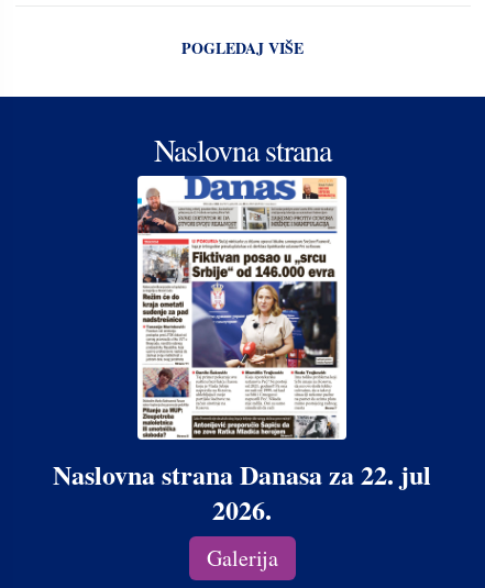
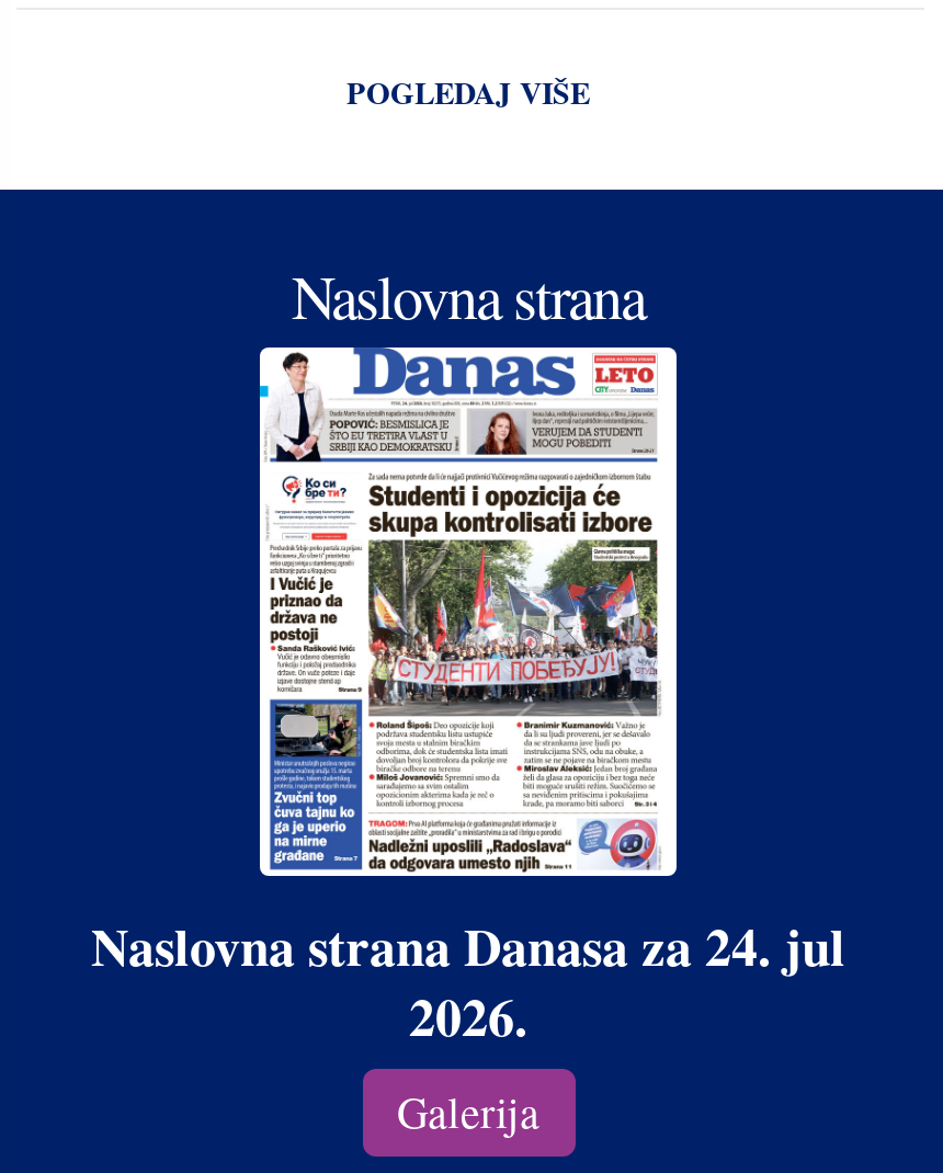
[53,175,431,493] [image] | Naslovna strana Danasa za 22. jul -> [91,346,845,983] [image] | Naslovna strana Danasa za 24. jul

